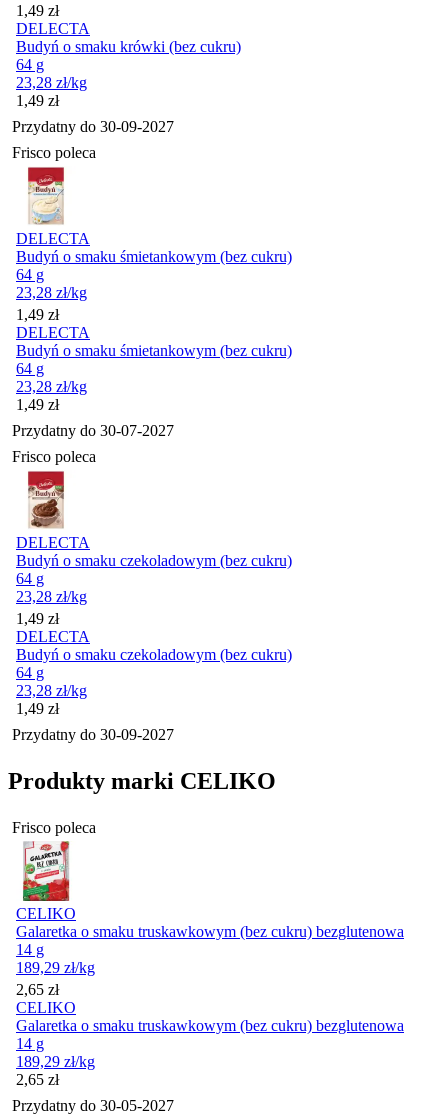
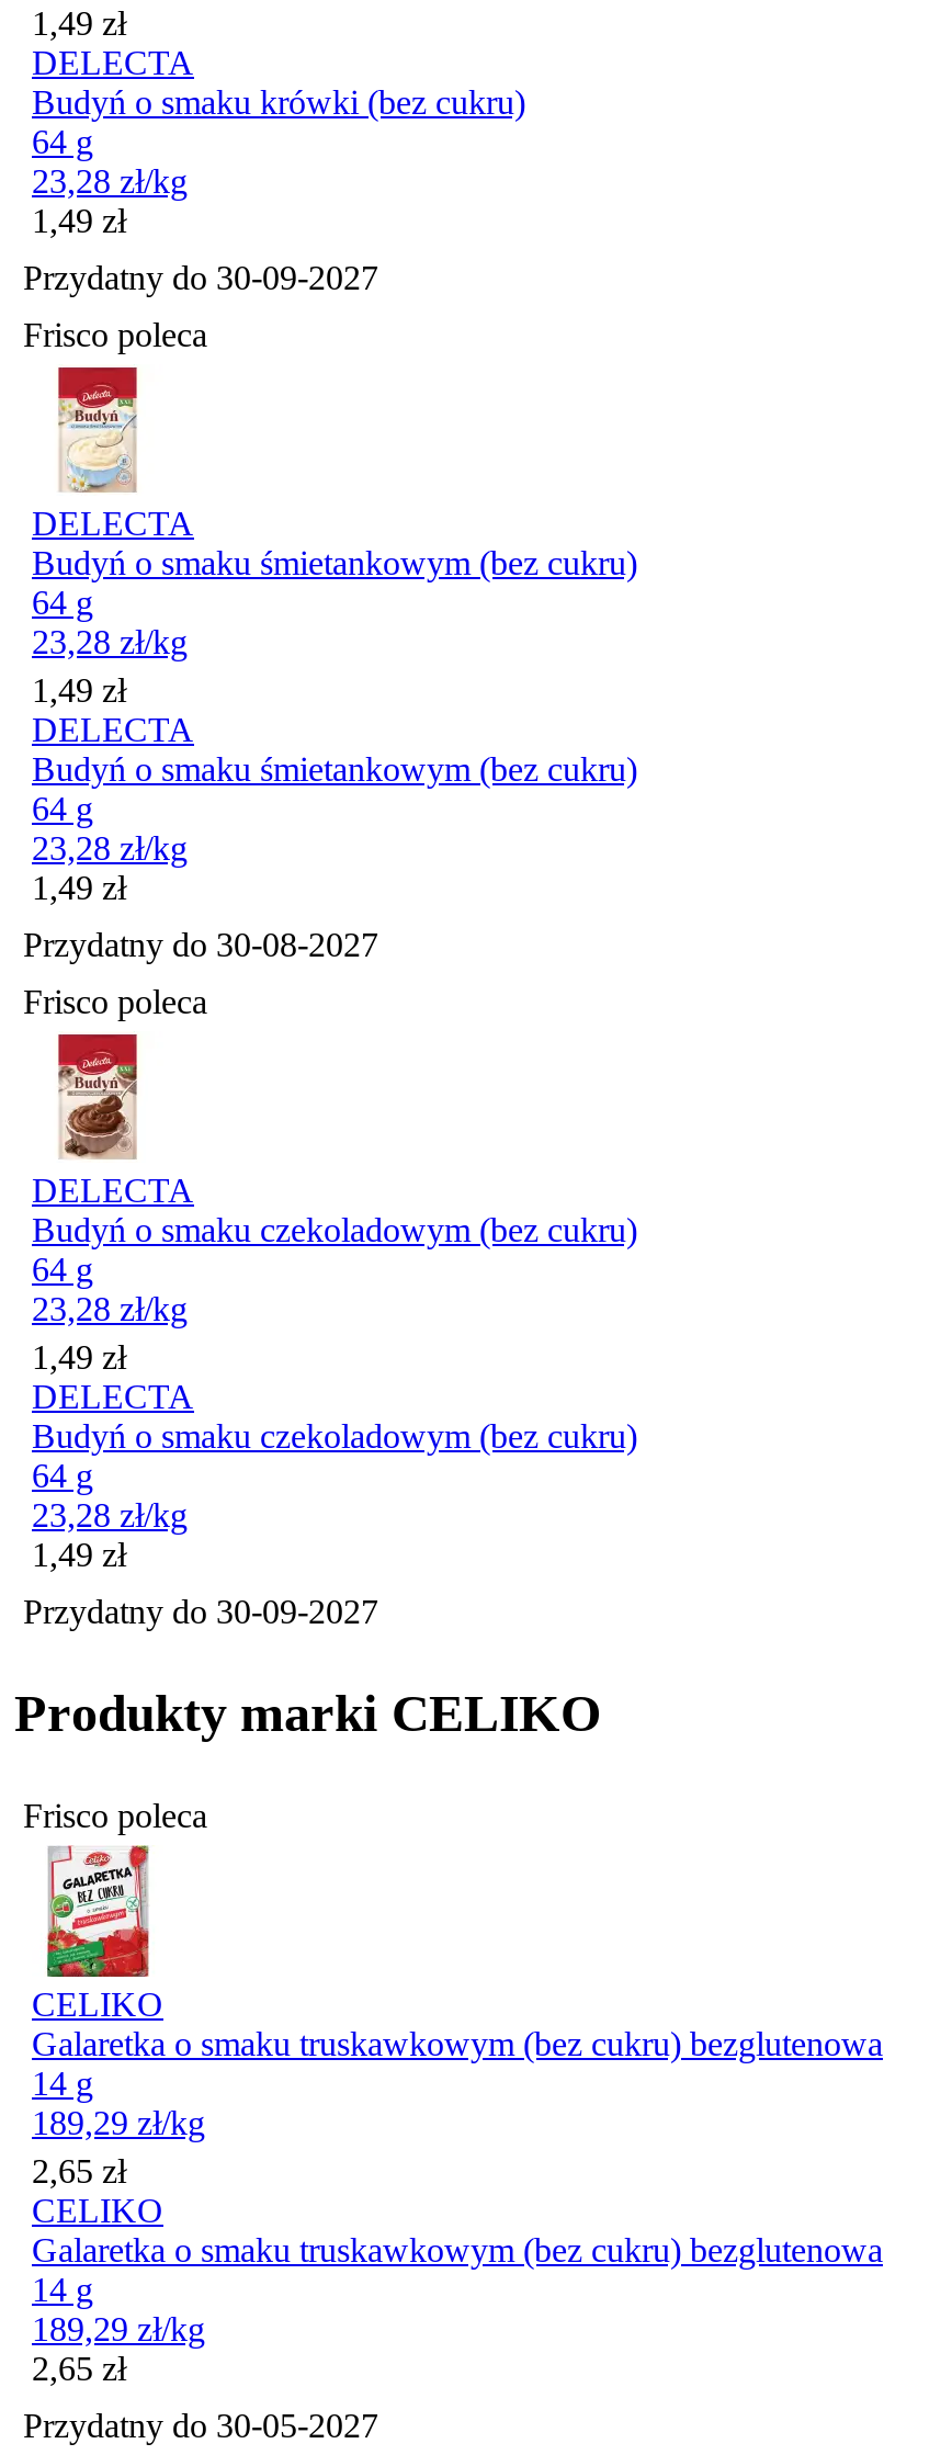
[12,422,174,439] Przydatny do 30-07-2027 -> [23,927,378,964] Przydatny do 30-08-2027

